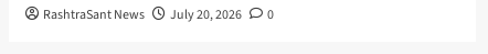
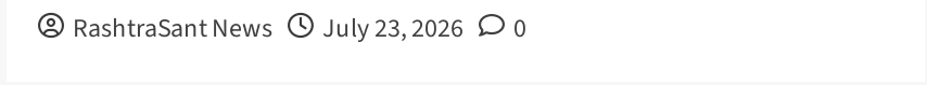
[43,6,273,25] RashtraSant News July 20, 2026 0 -> [73,11,526,47] RashtraSant News July 23, 2026 0

